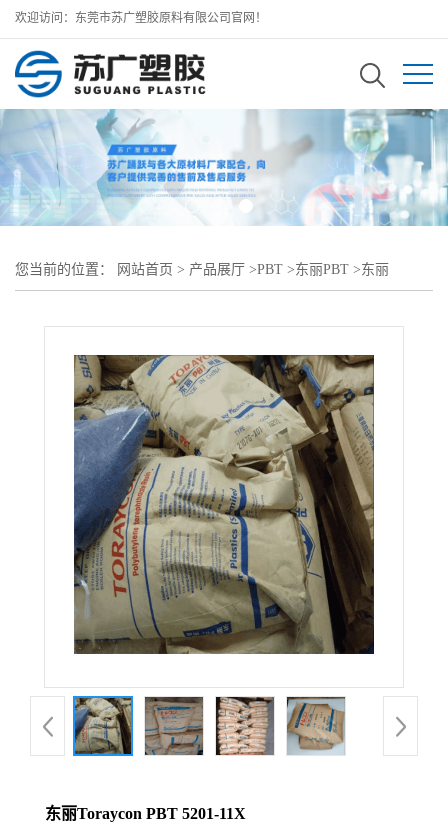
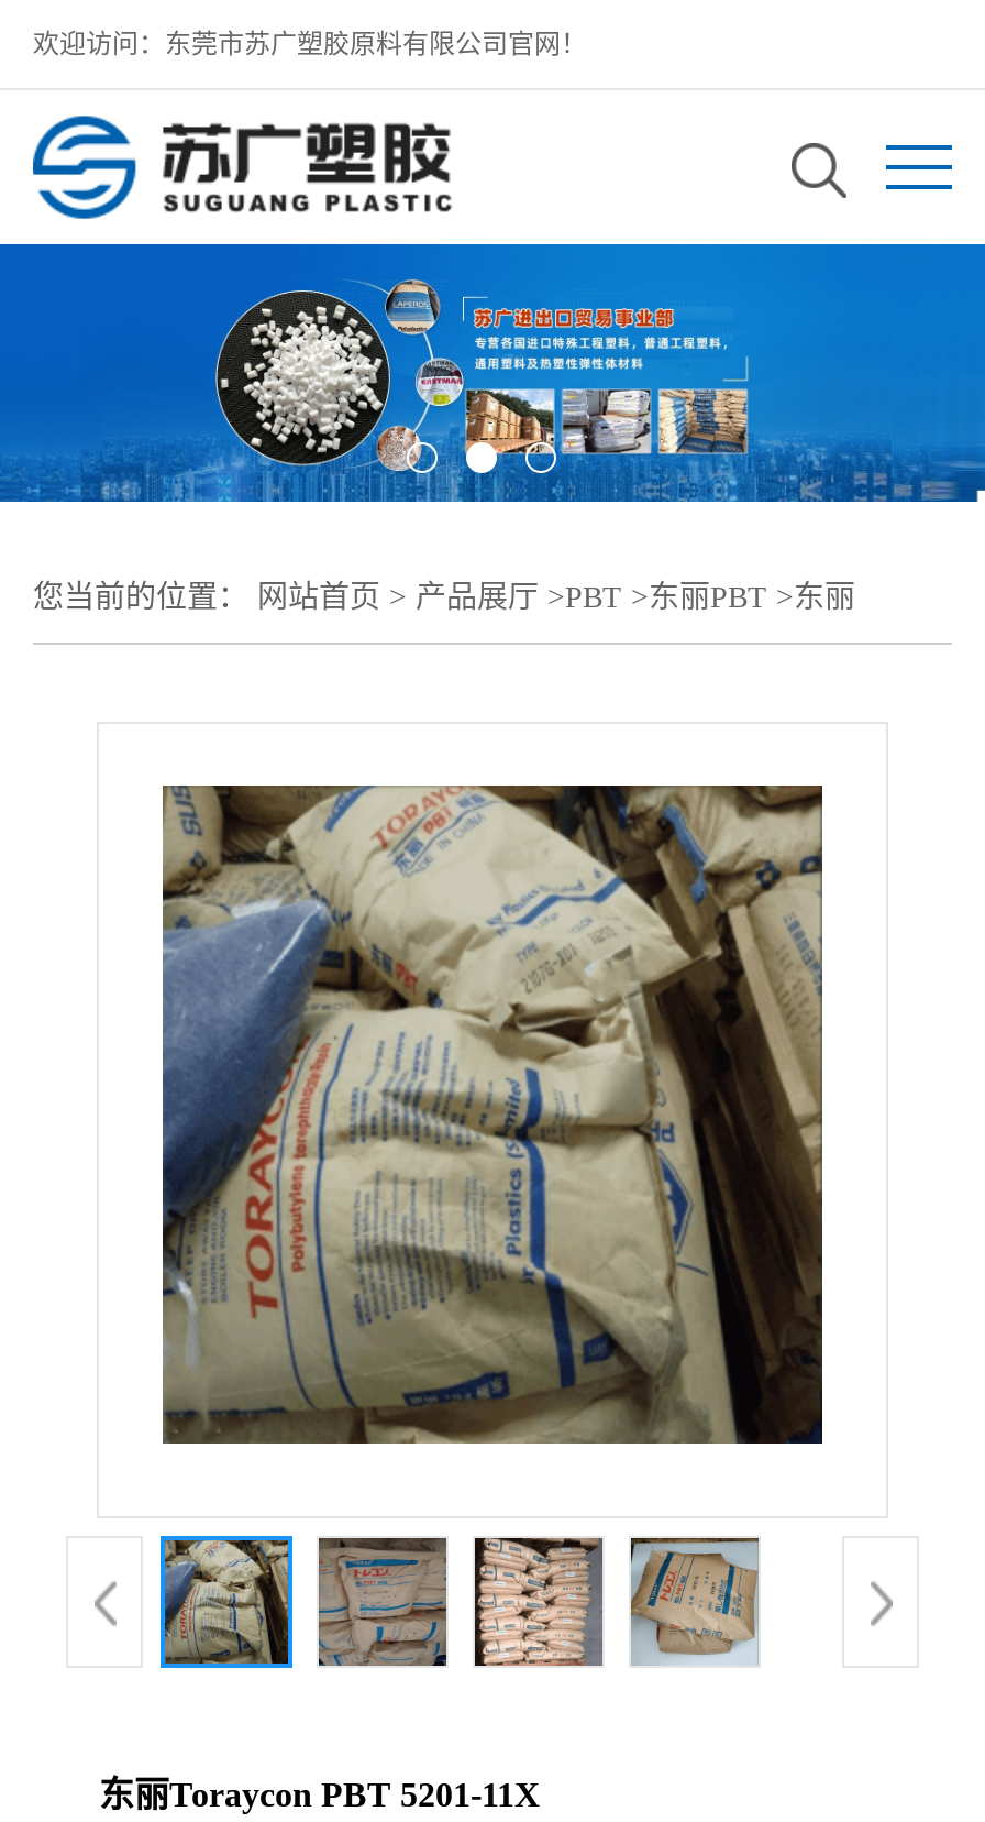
[3,108,445,227] [image] -> [7,242,978,504] [image]

